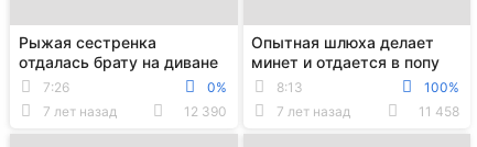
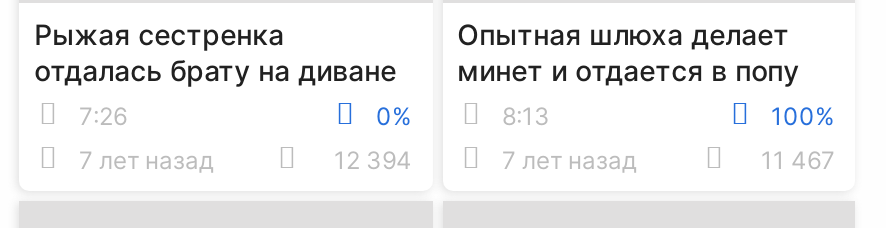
[183,103,226,119] 12 390 -> [334,144,412,174] 12 394
[419,103,459,119] 11 458 -> [761,144,835,174] 11 467

